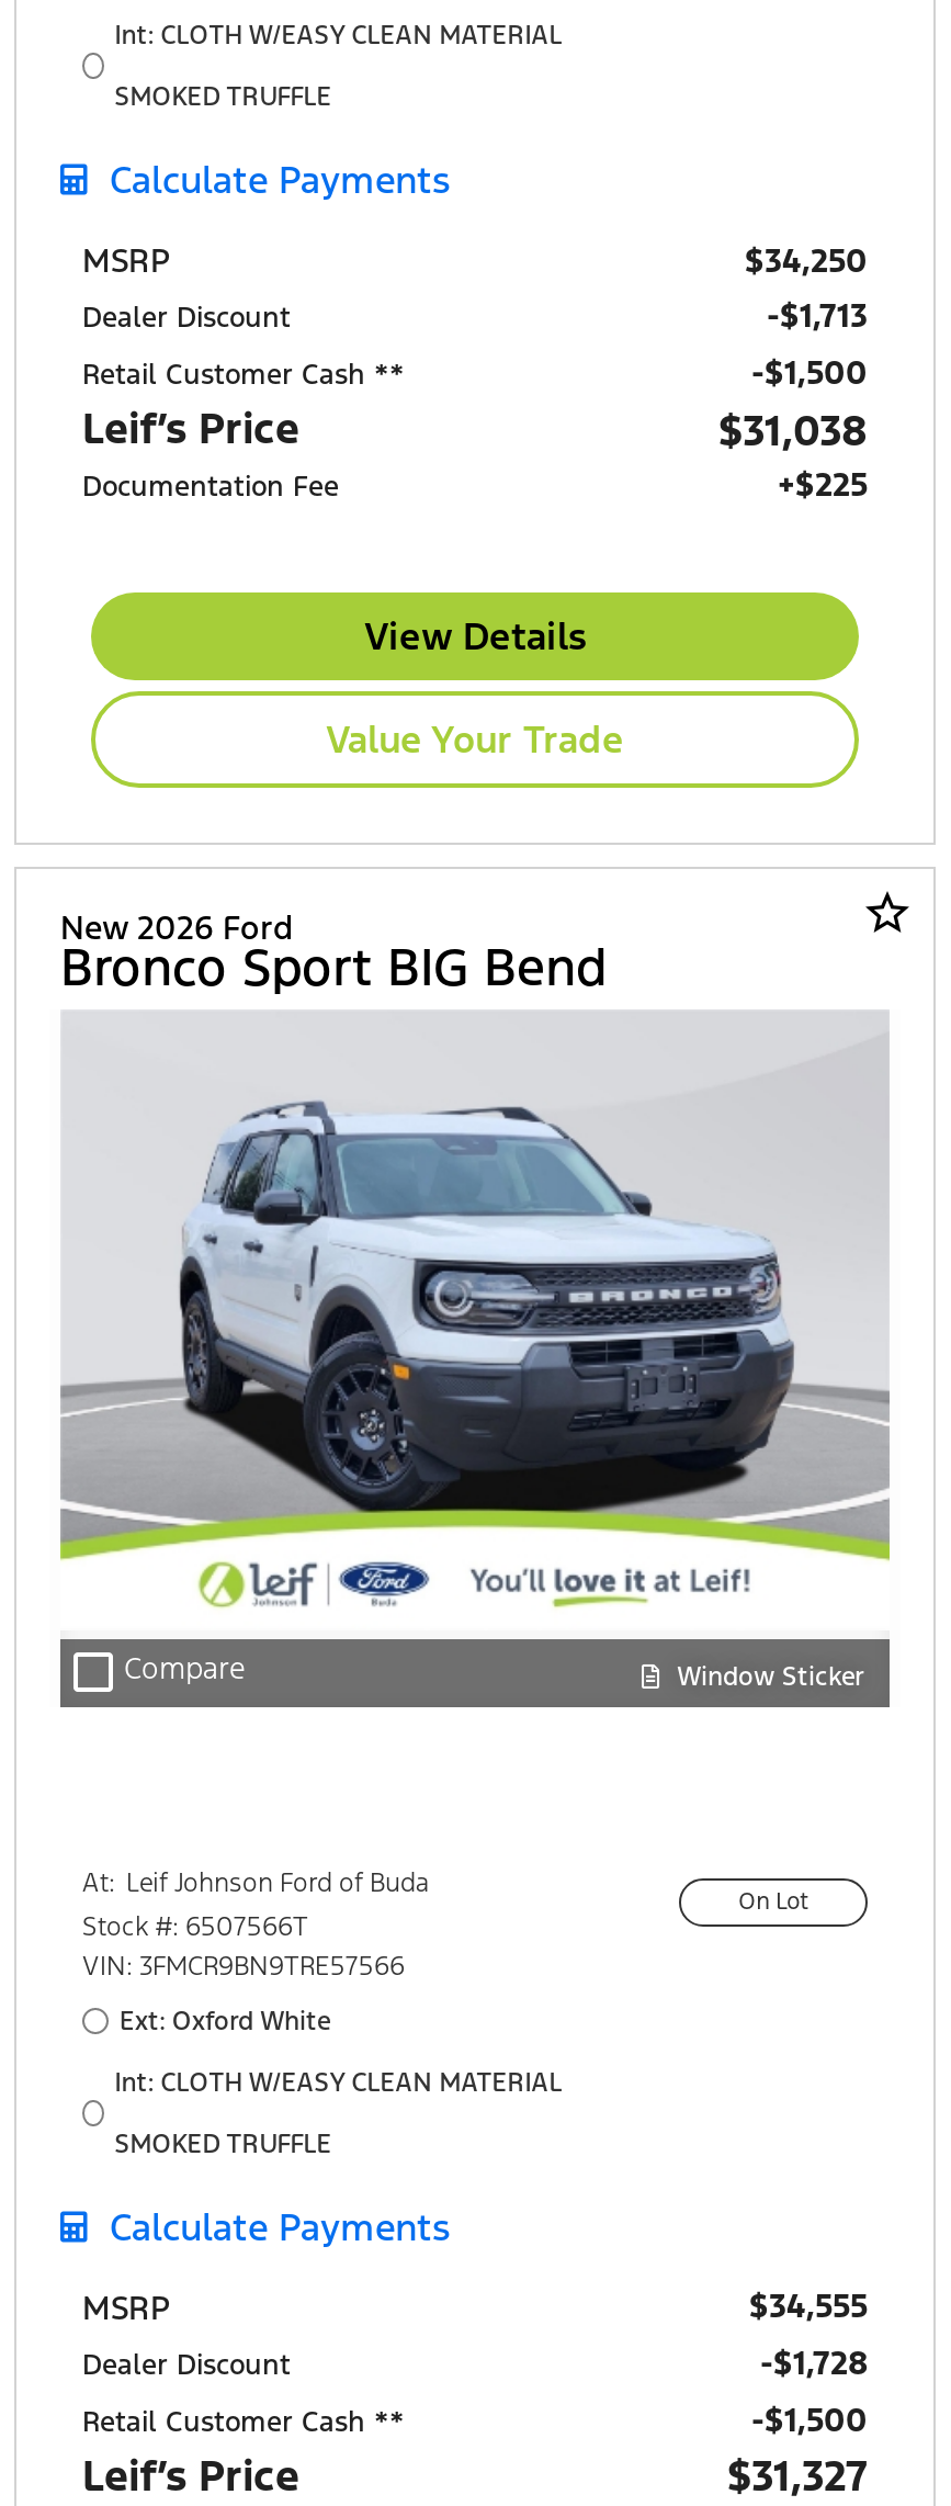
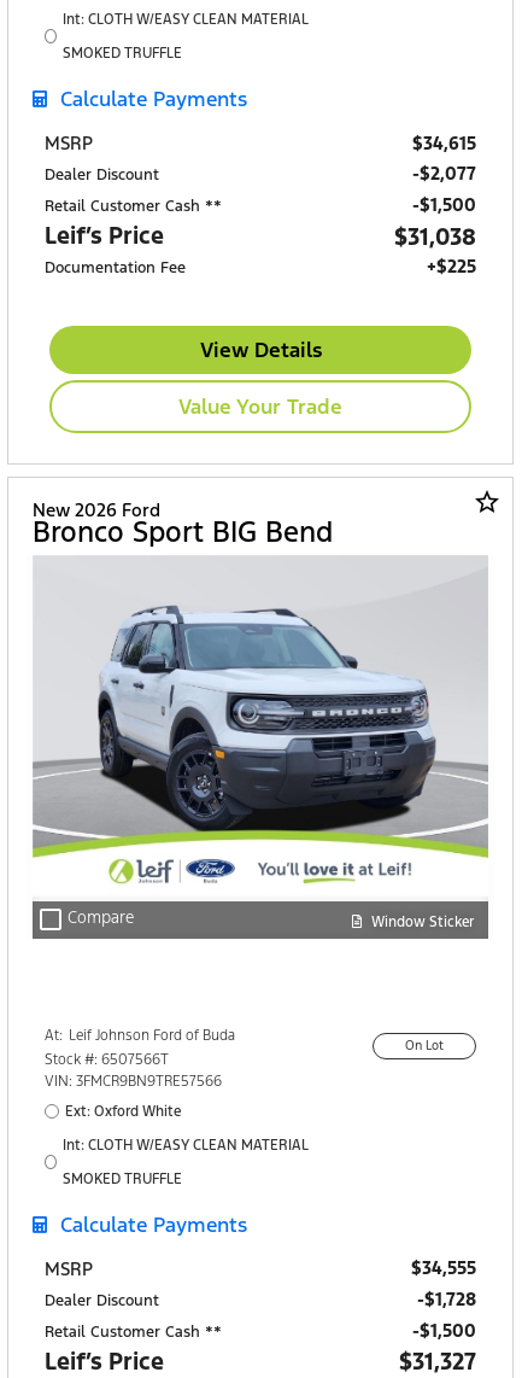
[745,238,868,280] $34,250 -> [412,131,476,154] $34,615
[767,294,868,336] -$1,713 -> [412,162,476,185] -$2,077

